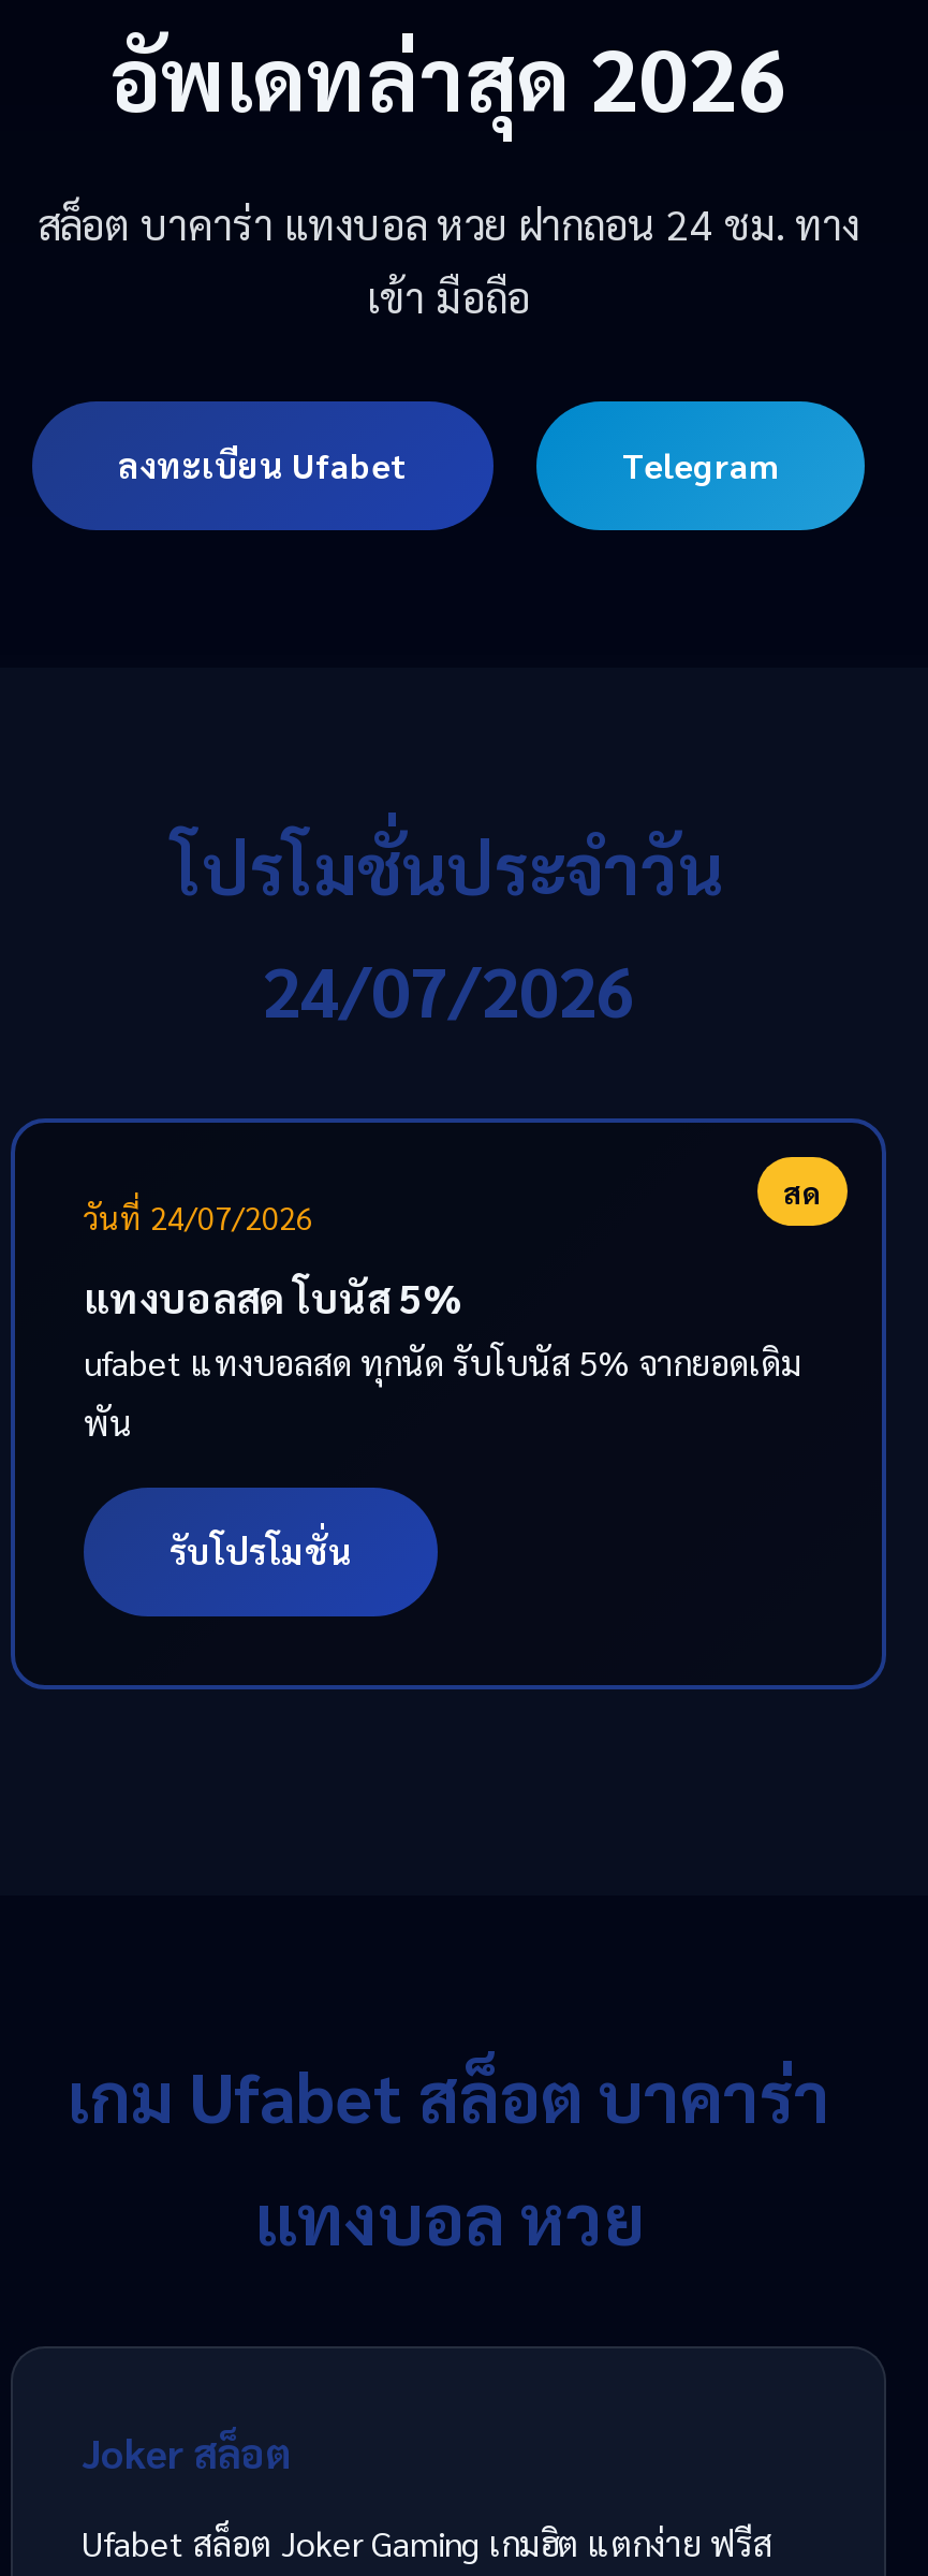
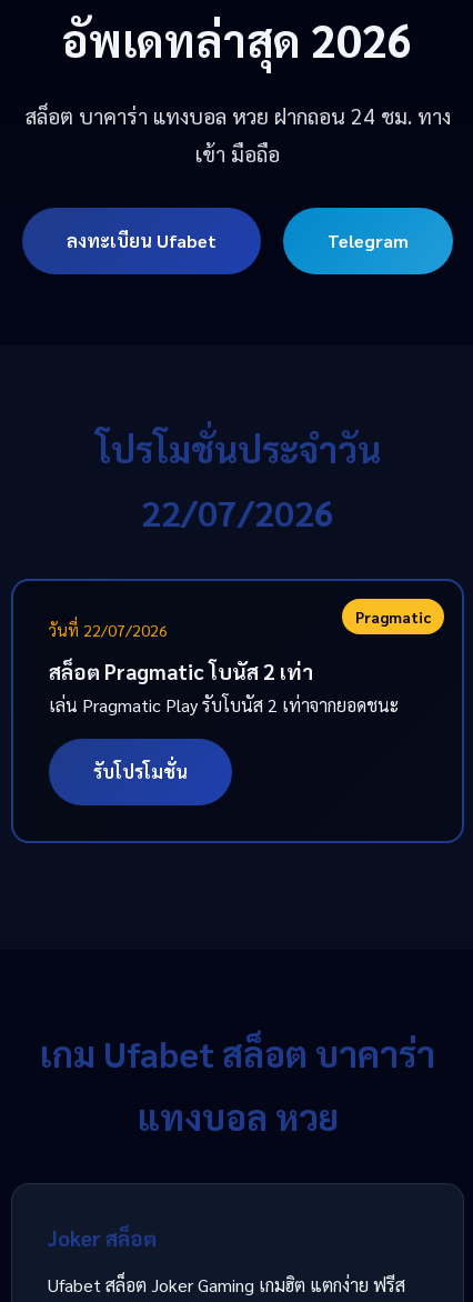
[262,945,635,1033] 24/07/2026 -> [141,489,334,534] 22/07/2026
[84,1172,822,1236] สด | วันที่ 24/07/2026 -> [49,607,431,640] Pragmatic | วันที่ 22/07/2026
[84,1271,802,1445] แทงบอลสด โบนัส 5% | ufabet แทงบอลสด ทุกนัด รับโบนัส 5% จากยอดเดิม | พัน -> [49,658,399,717] สล็อต Pragmatic โบนัส 2 เท่า | เล่น Pragmatic Play รับโบนัส 2 เท่าจากยอดชนะ

